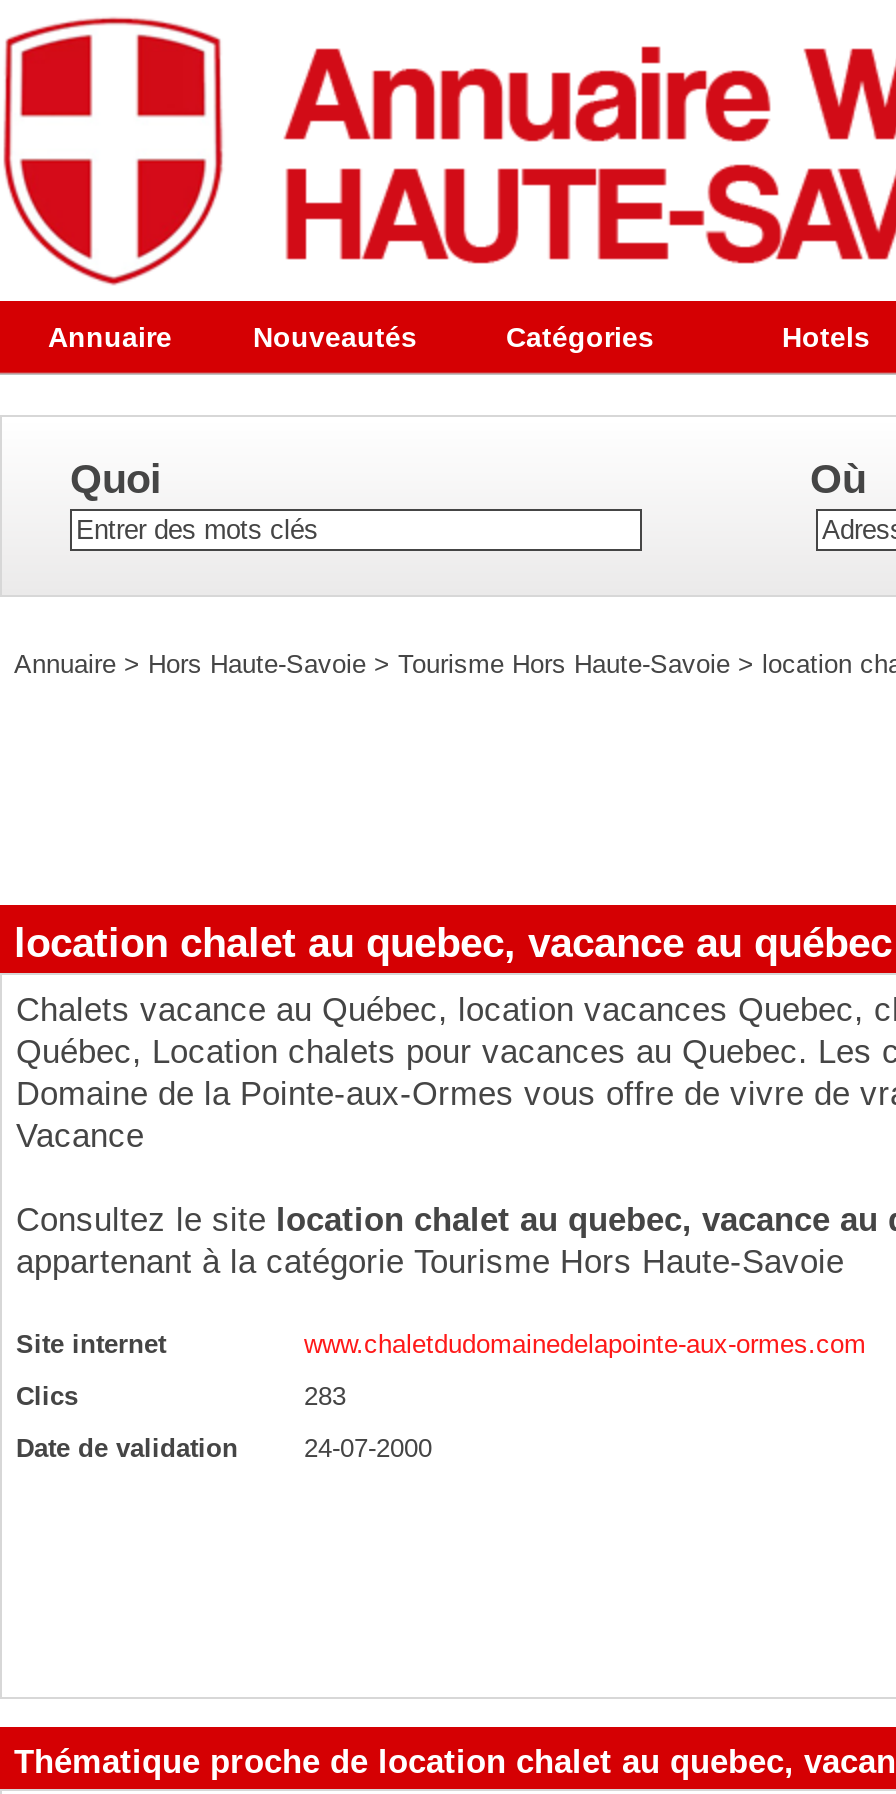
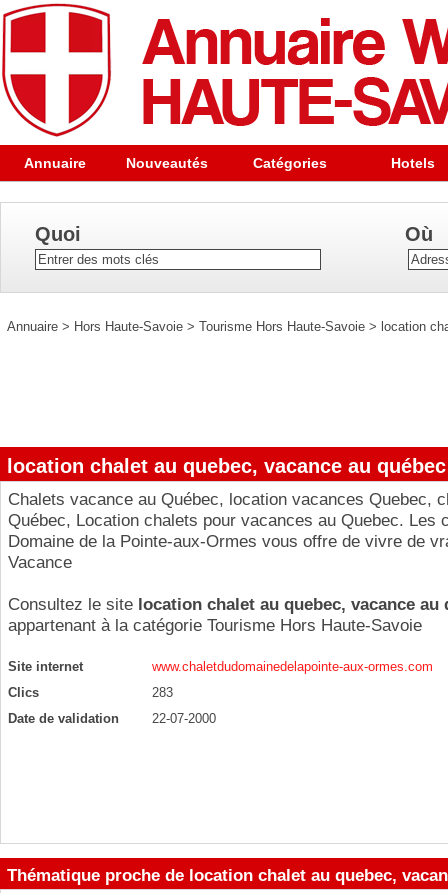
[304,1433,432,1463] 24-07-2000 -> [152,711,216,726] 22-07-2000

